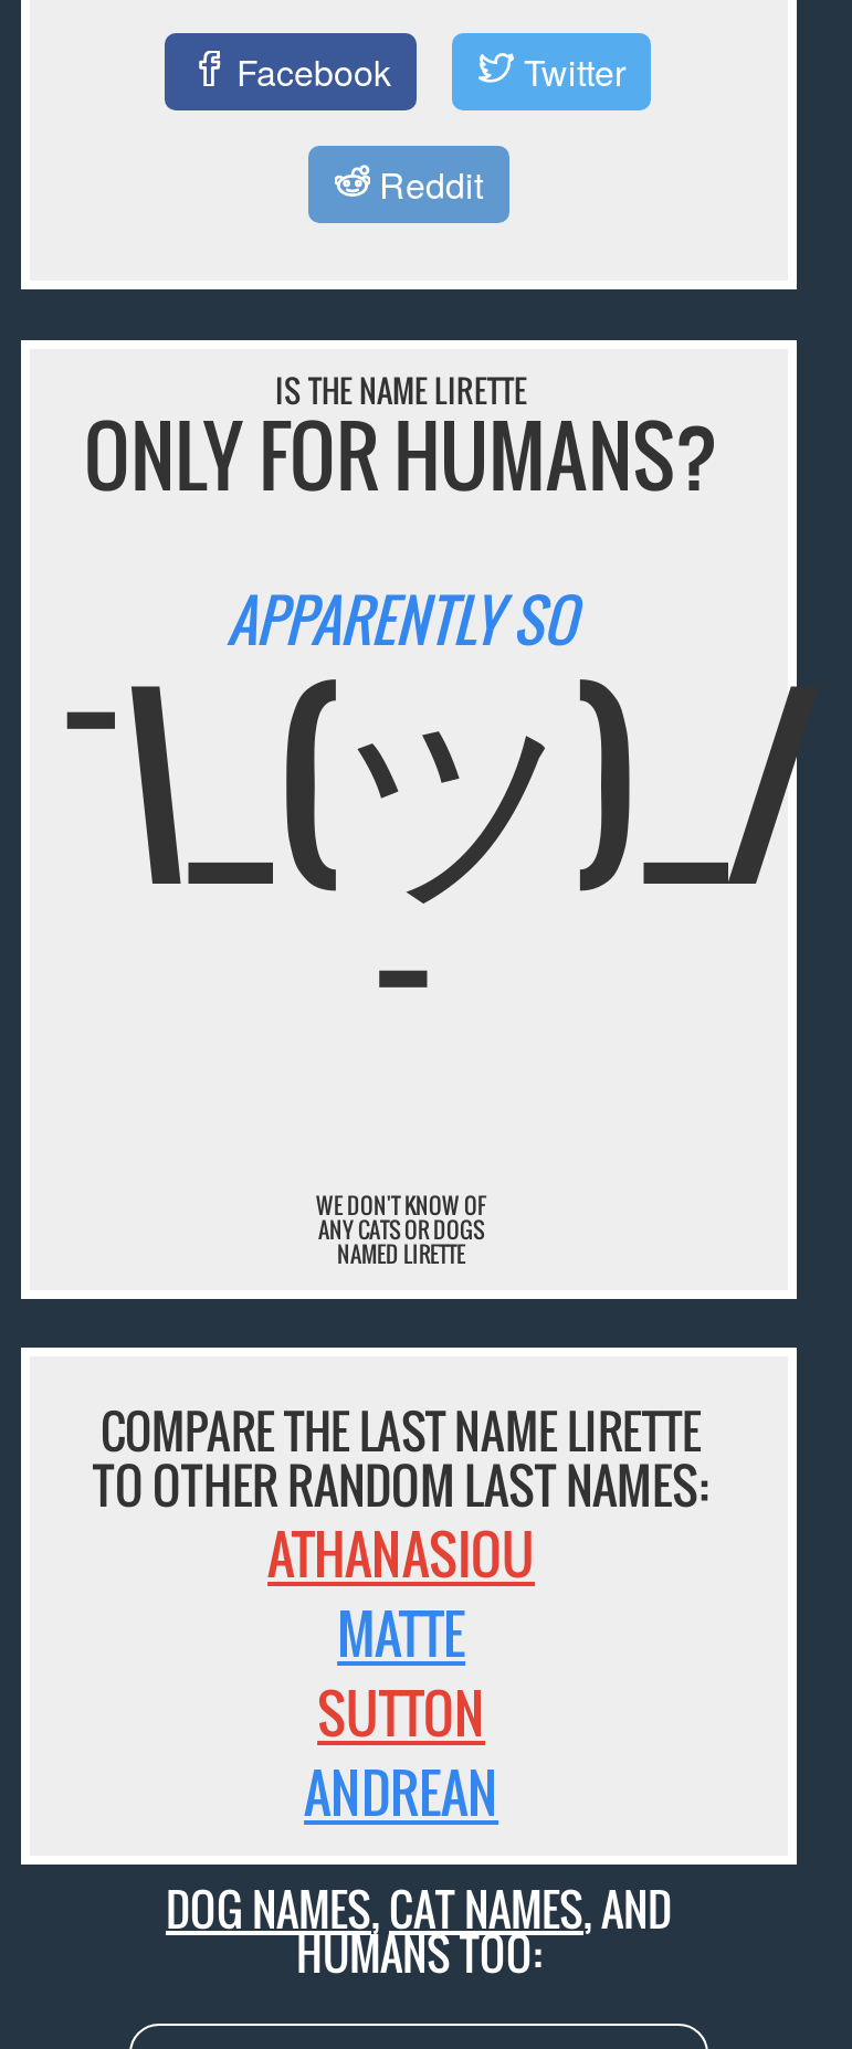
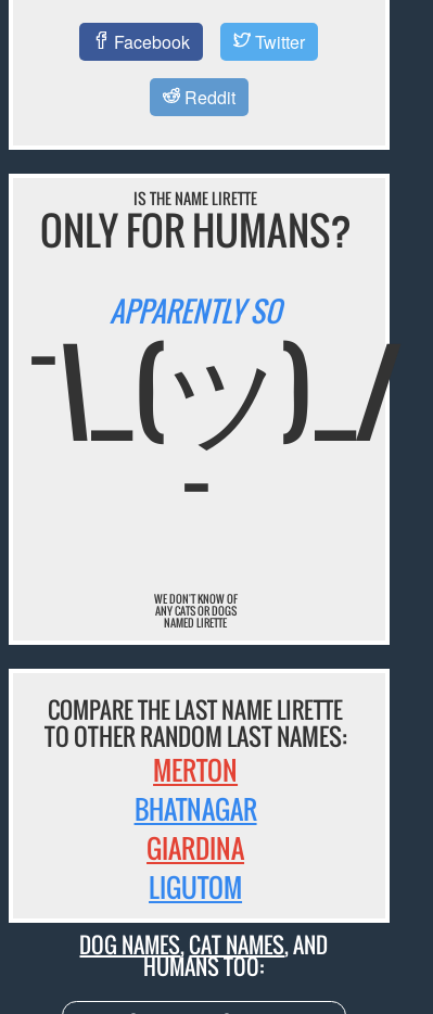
[267,1513,535,1831] ATHANASIOU | MATTE | SUTTON | ANDREAN -> [134,750,257,907] MERTON | BHATNAGAR | GIARDINA | LIGUTOM

